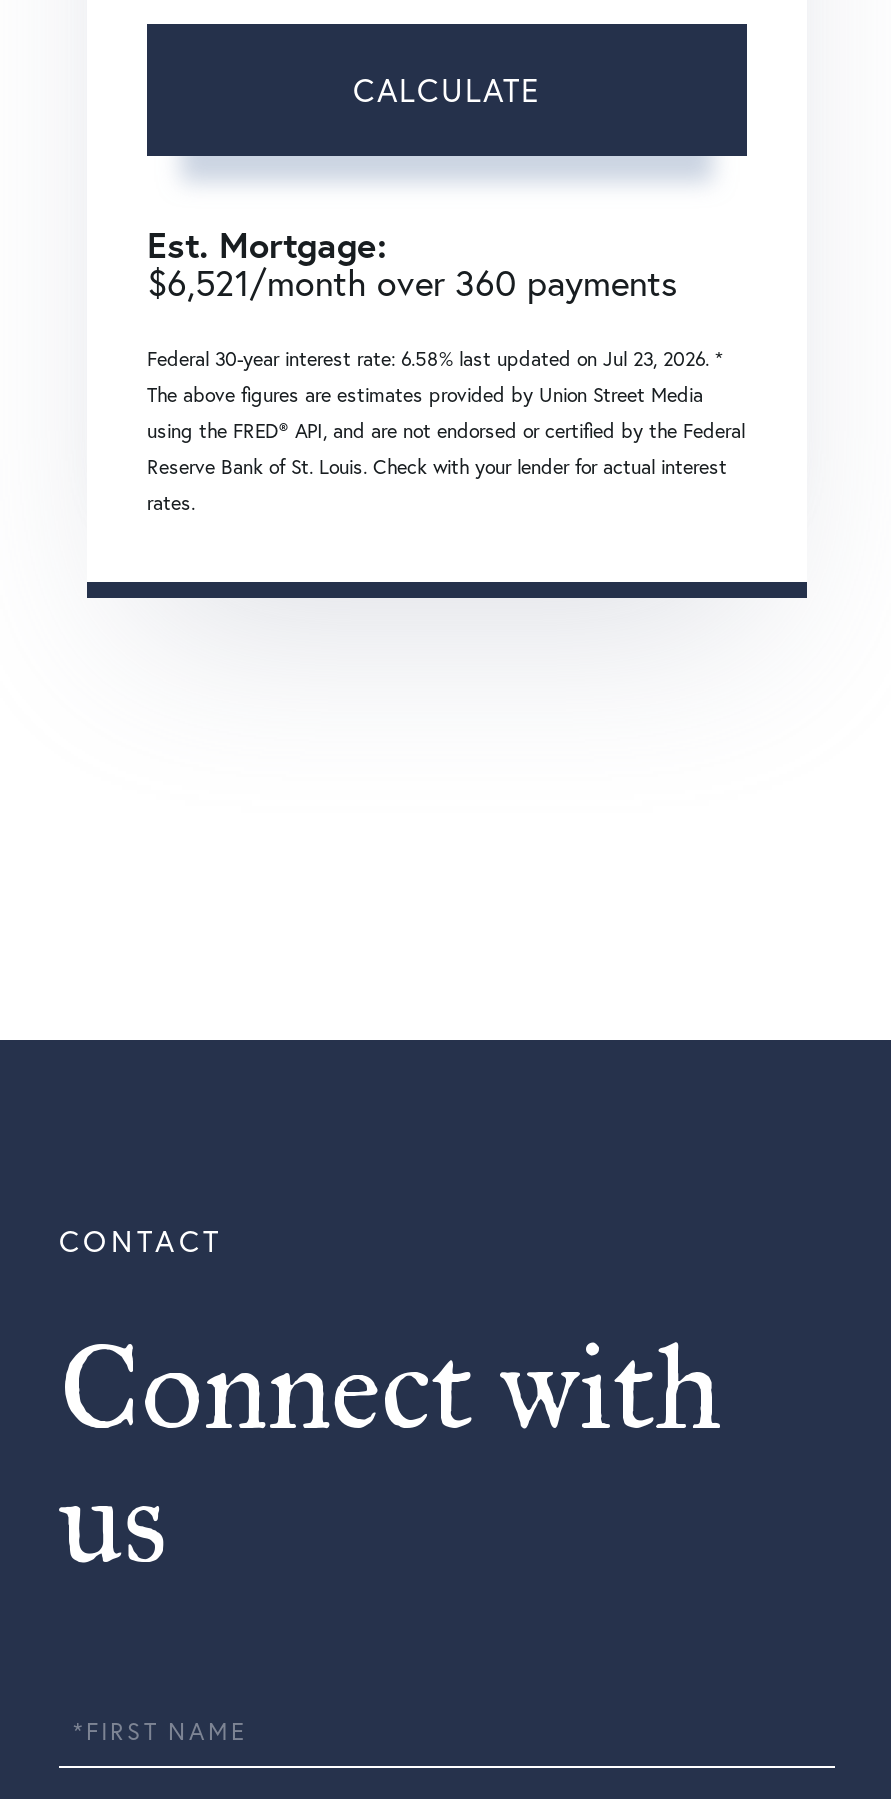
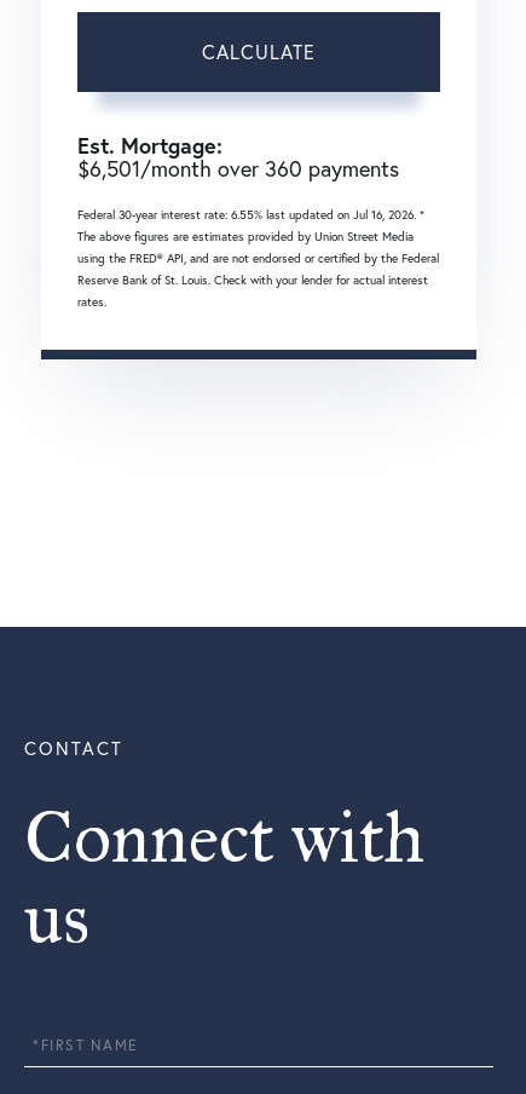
[147,259,677,307] $6,521/month over 360 payments -> [77,154,399,183] $6,501/month over 360 payments
[147,347,723,373] Federal 30-year interest rate: 6.58% last updated on Jul 23, 2026. * -> [77,208,424,223] Federal 30-year interest rate: 6.55% last updated on Jul 16, 2026. *

